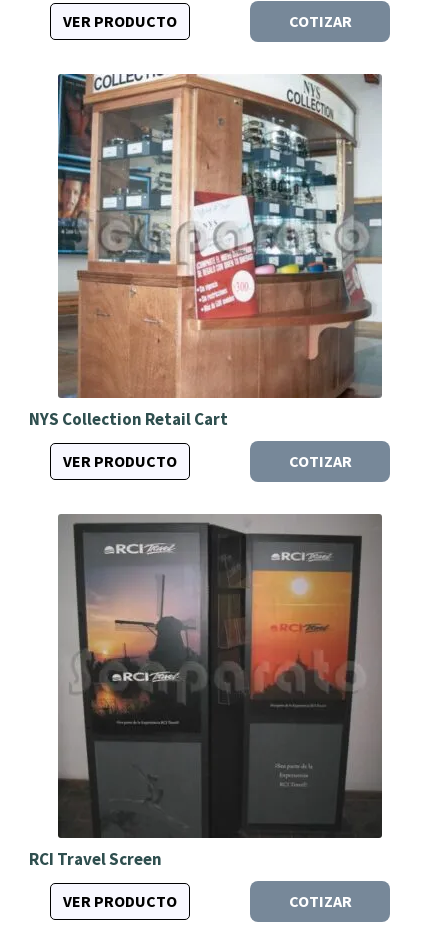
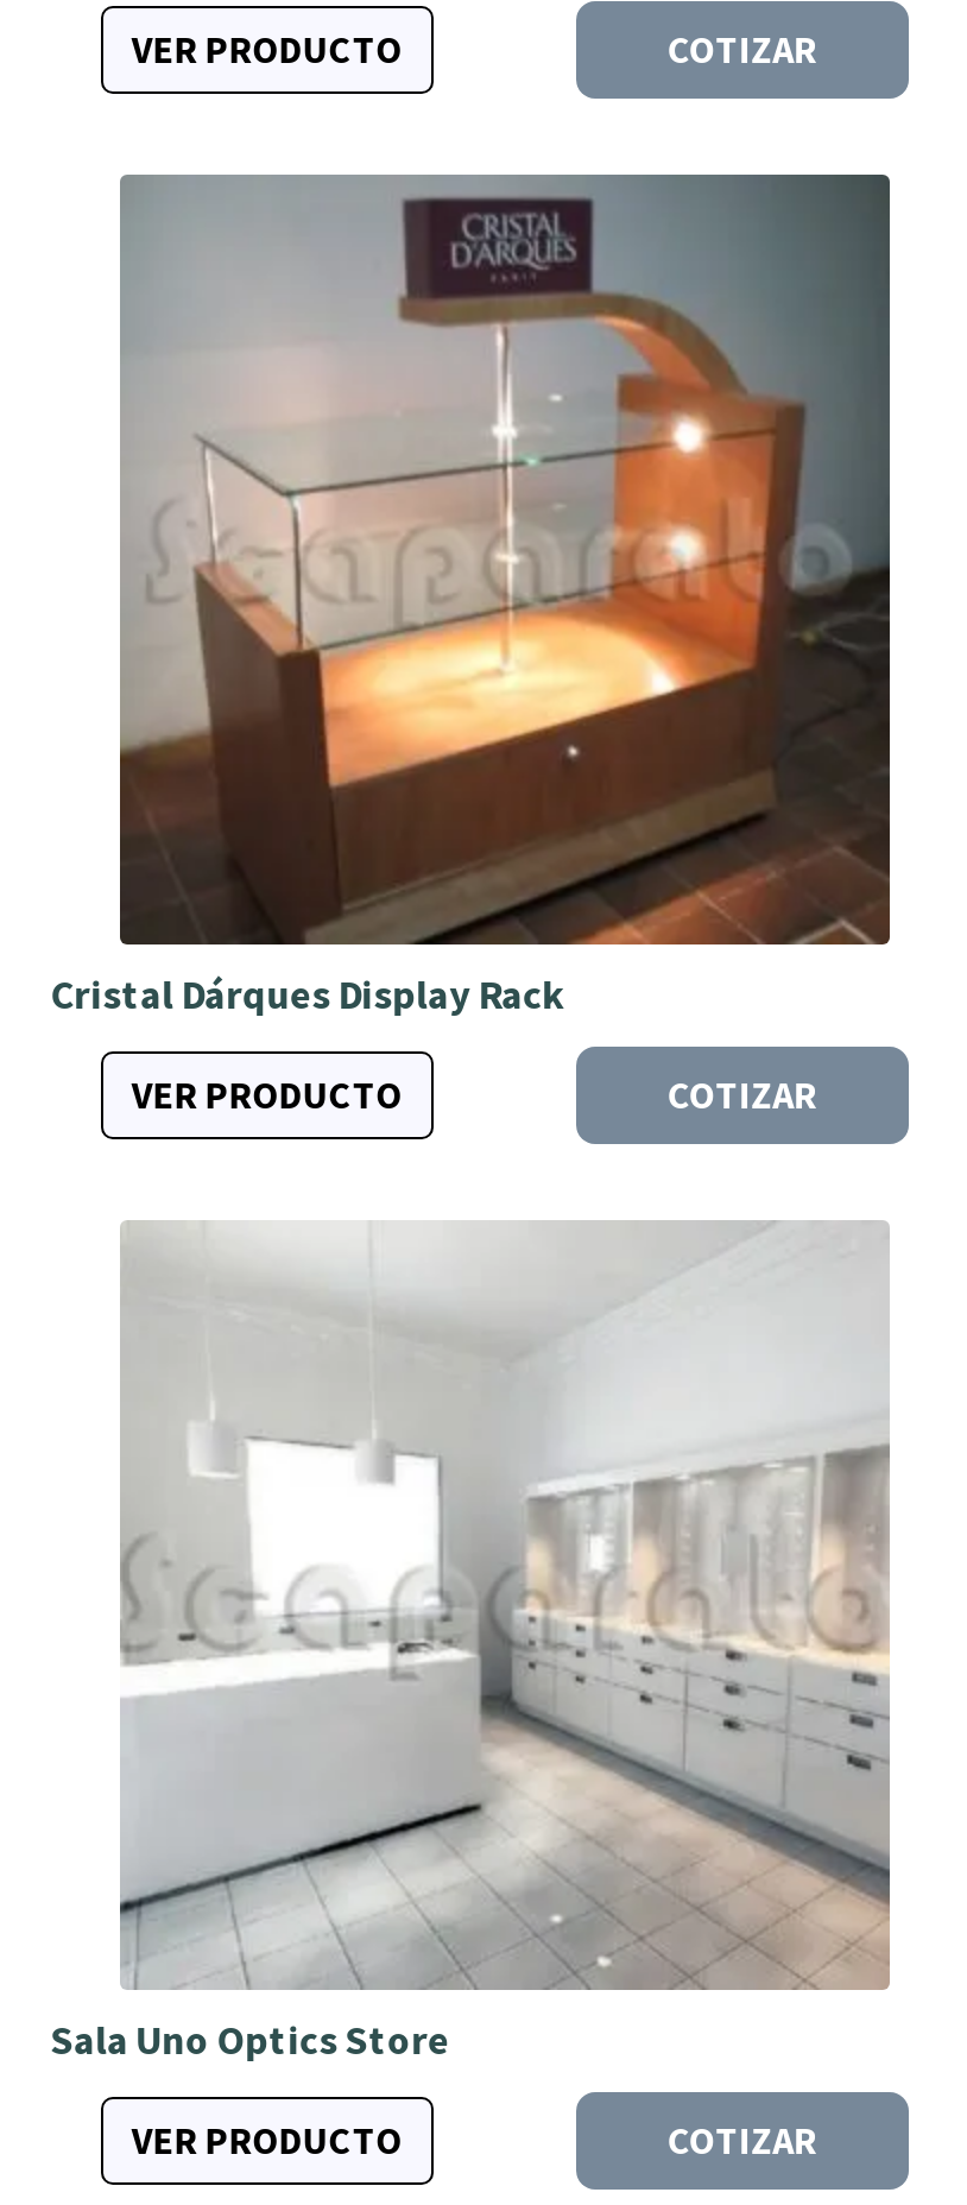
[29,73,383,430] [image] | NYS Collection Retail Cart -> [50,173,892,1021] [image] | Cristal Dárques Display Rack
[29,514,383,870] [image] | RCI Travel Screen -> [50,1224,892,2066] [image] | Sala Uno Optics Store

